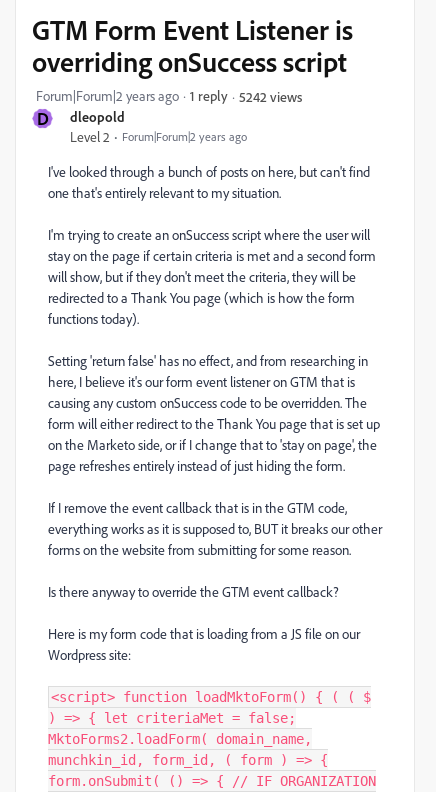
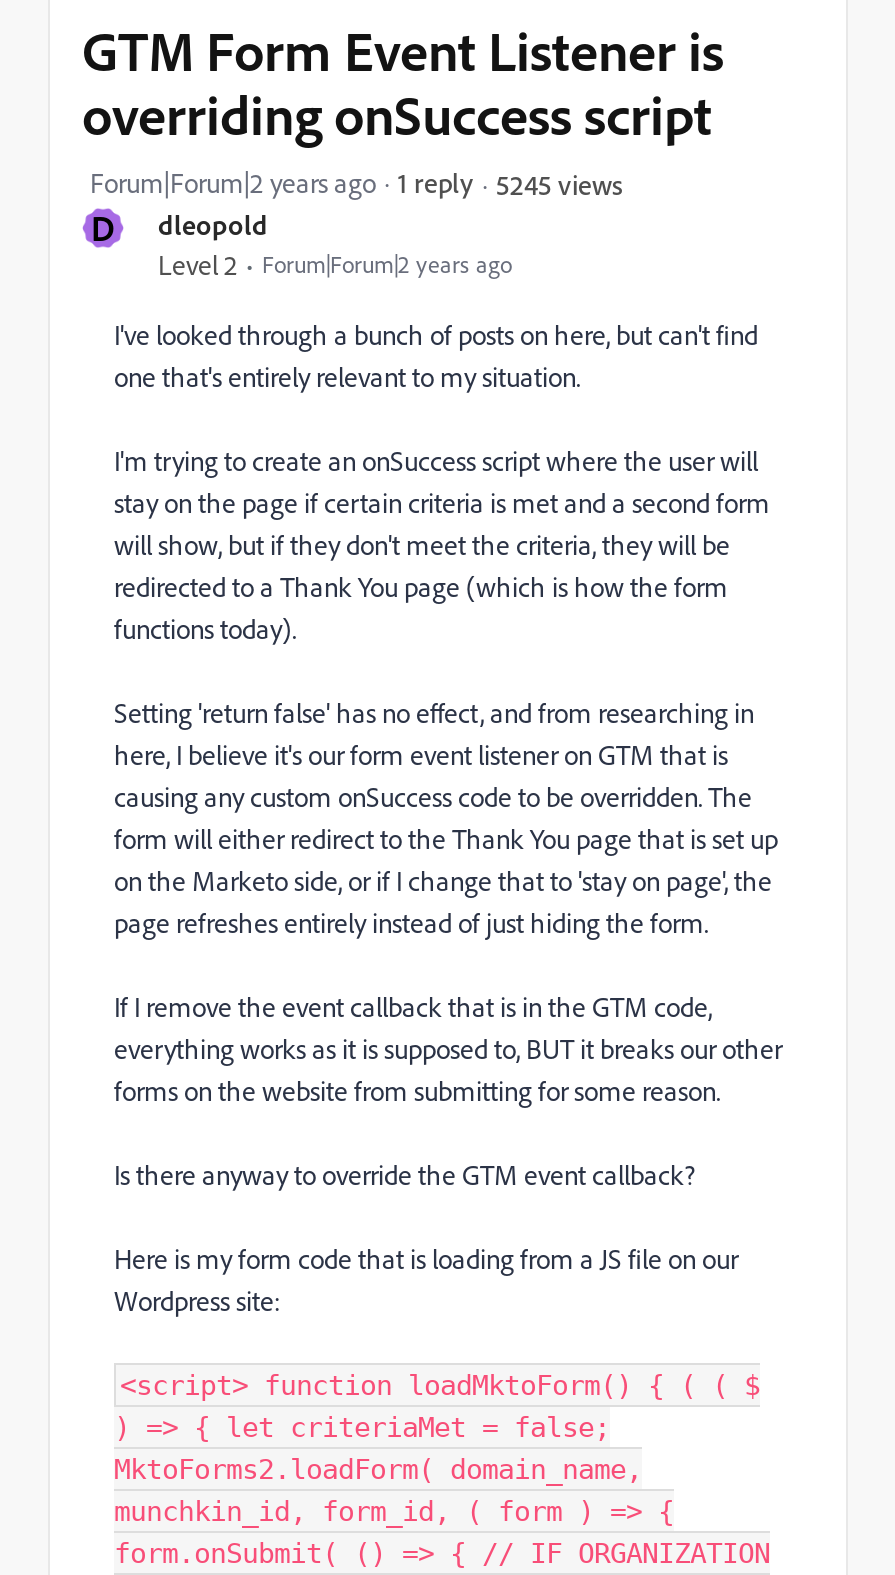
[239,87,302,104] 5242 views -> [496,166,622,200] 5245 views

